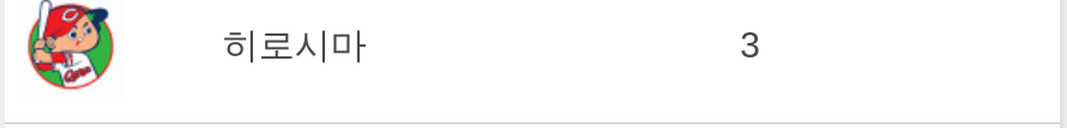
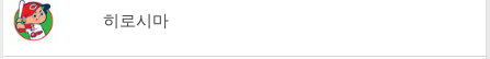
[740,24,759,65] 3 -> none

